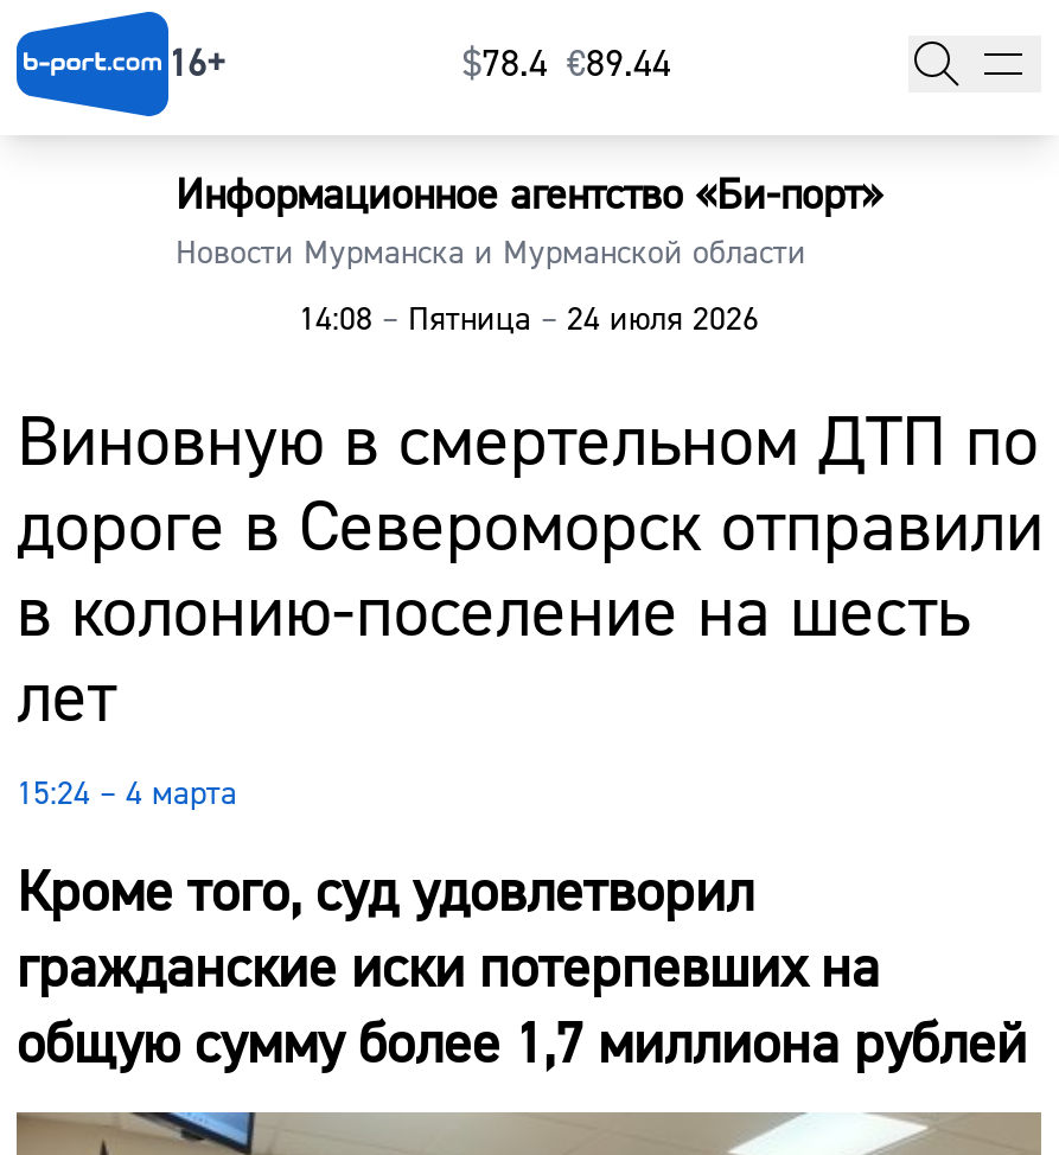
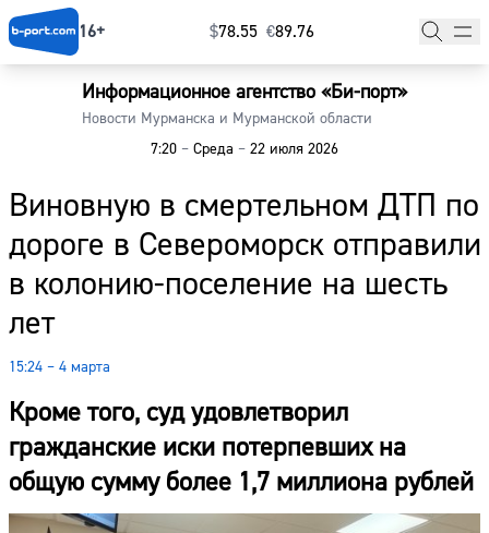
[462,41,671,88] $78.4 €89.44 -> [210,21,314,43] $78.55 €89.76
[299,300,759,342] 14:08 – Пятница – 24 июля 2026 -> [151,140,338,160] 7:20 – Среда – 22 июля 2026

